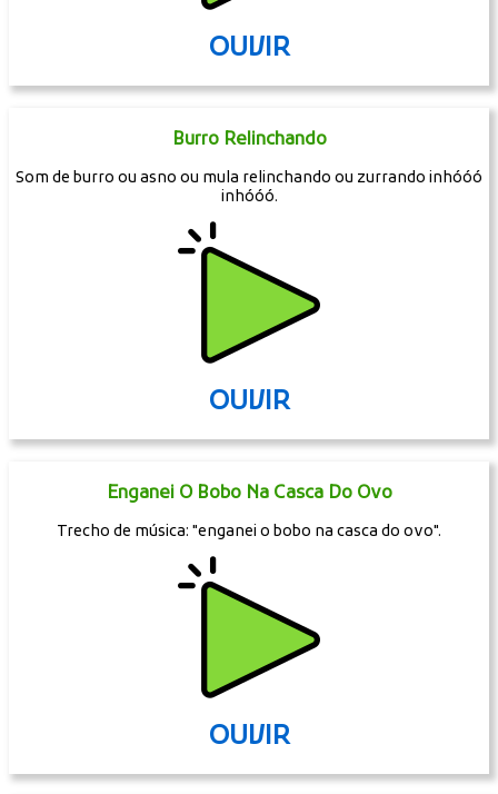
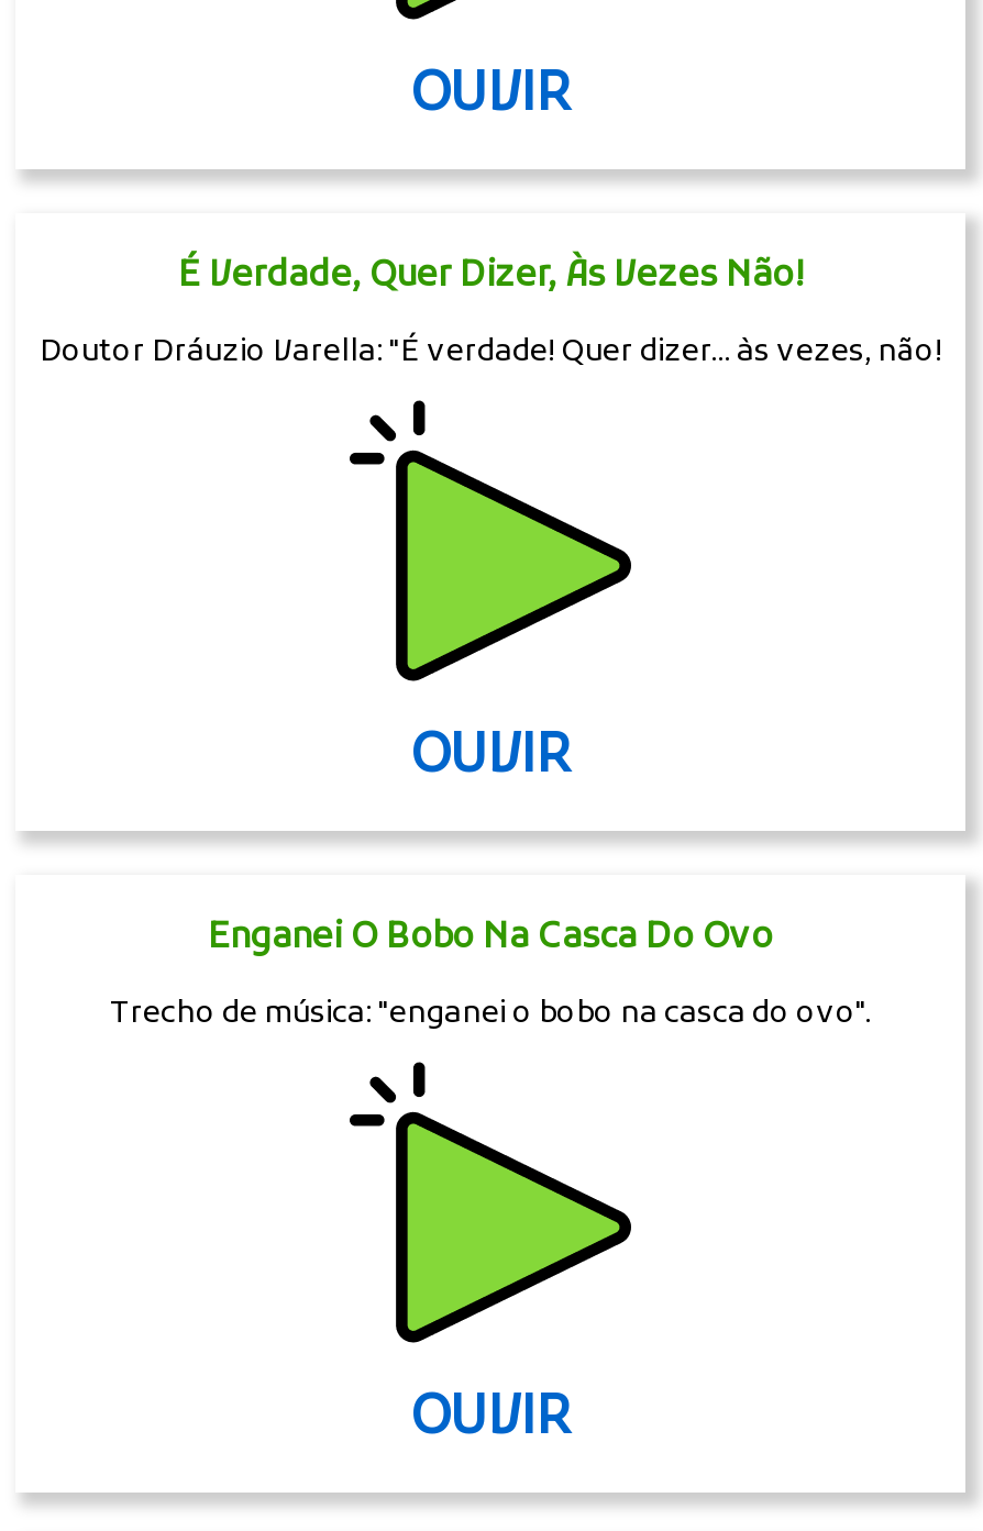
[172,129,326,151] Burro Relinchando -> [178,255,803,299] É Verdade, Quer Dizer, Às Vezes Não!
[16,169,482,207] Som de burro ou asno ou mula relinchando ou zurrando inhóóó | inhóóó. -> [40,334,941,371] Doutor Dráuzio Varella: "É verdade! Quer dizer... às vezes, não!

